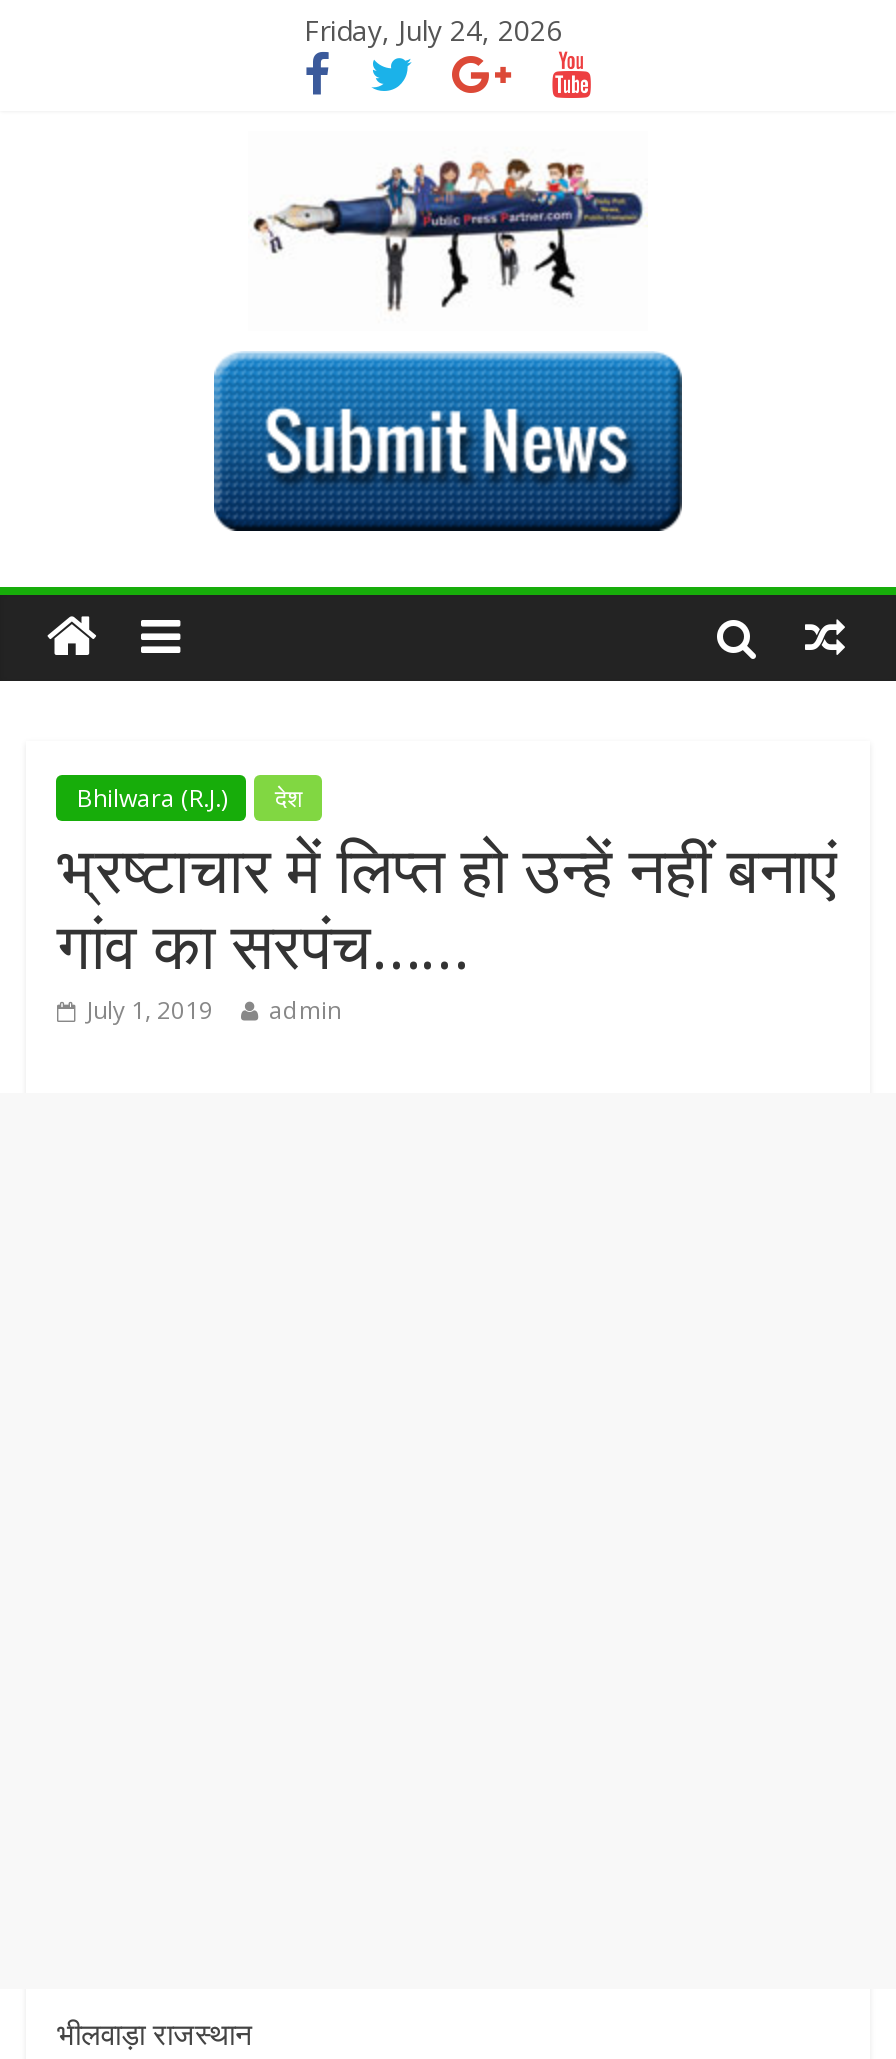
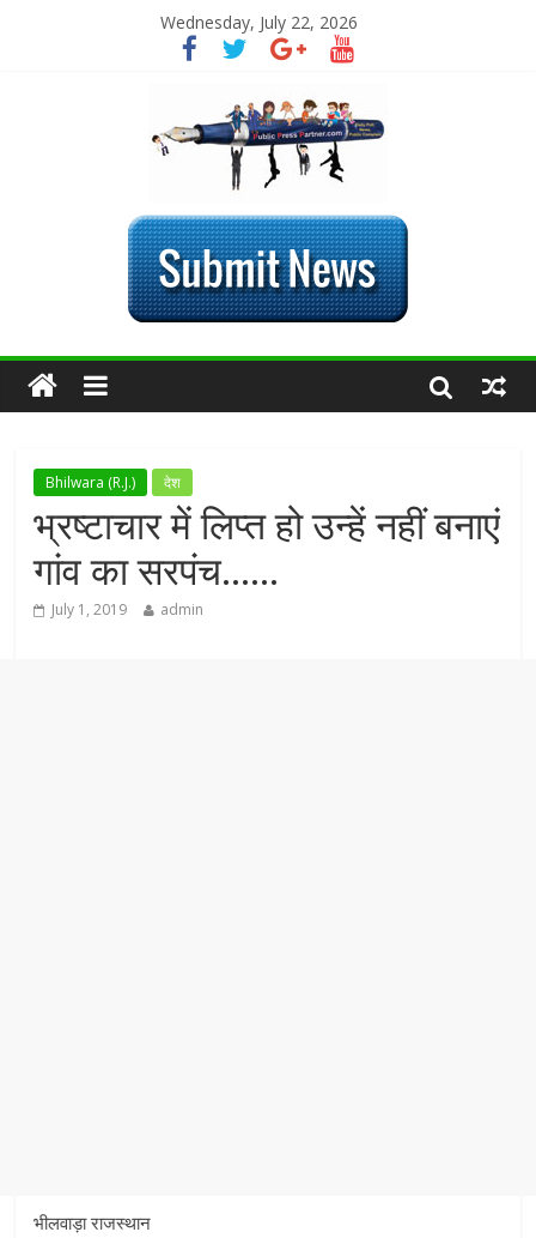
[304,11,562,49] Friday, July 24, 2026 -> [160,11,358,34] Wednesday, July 22, 2026

